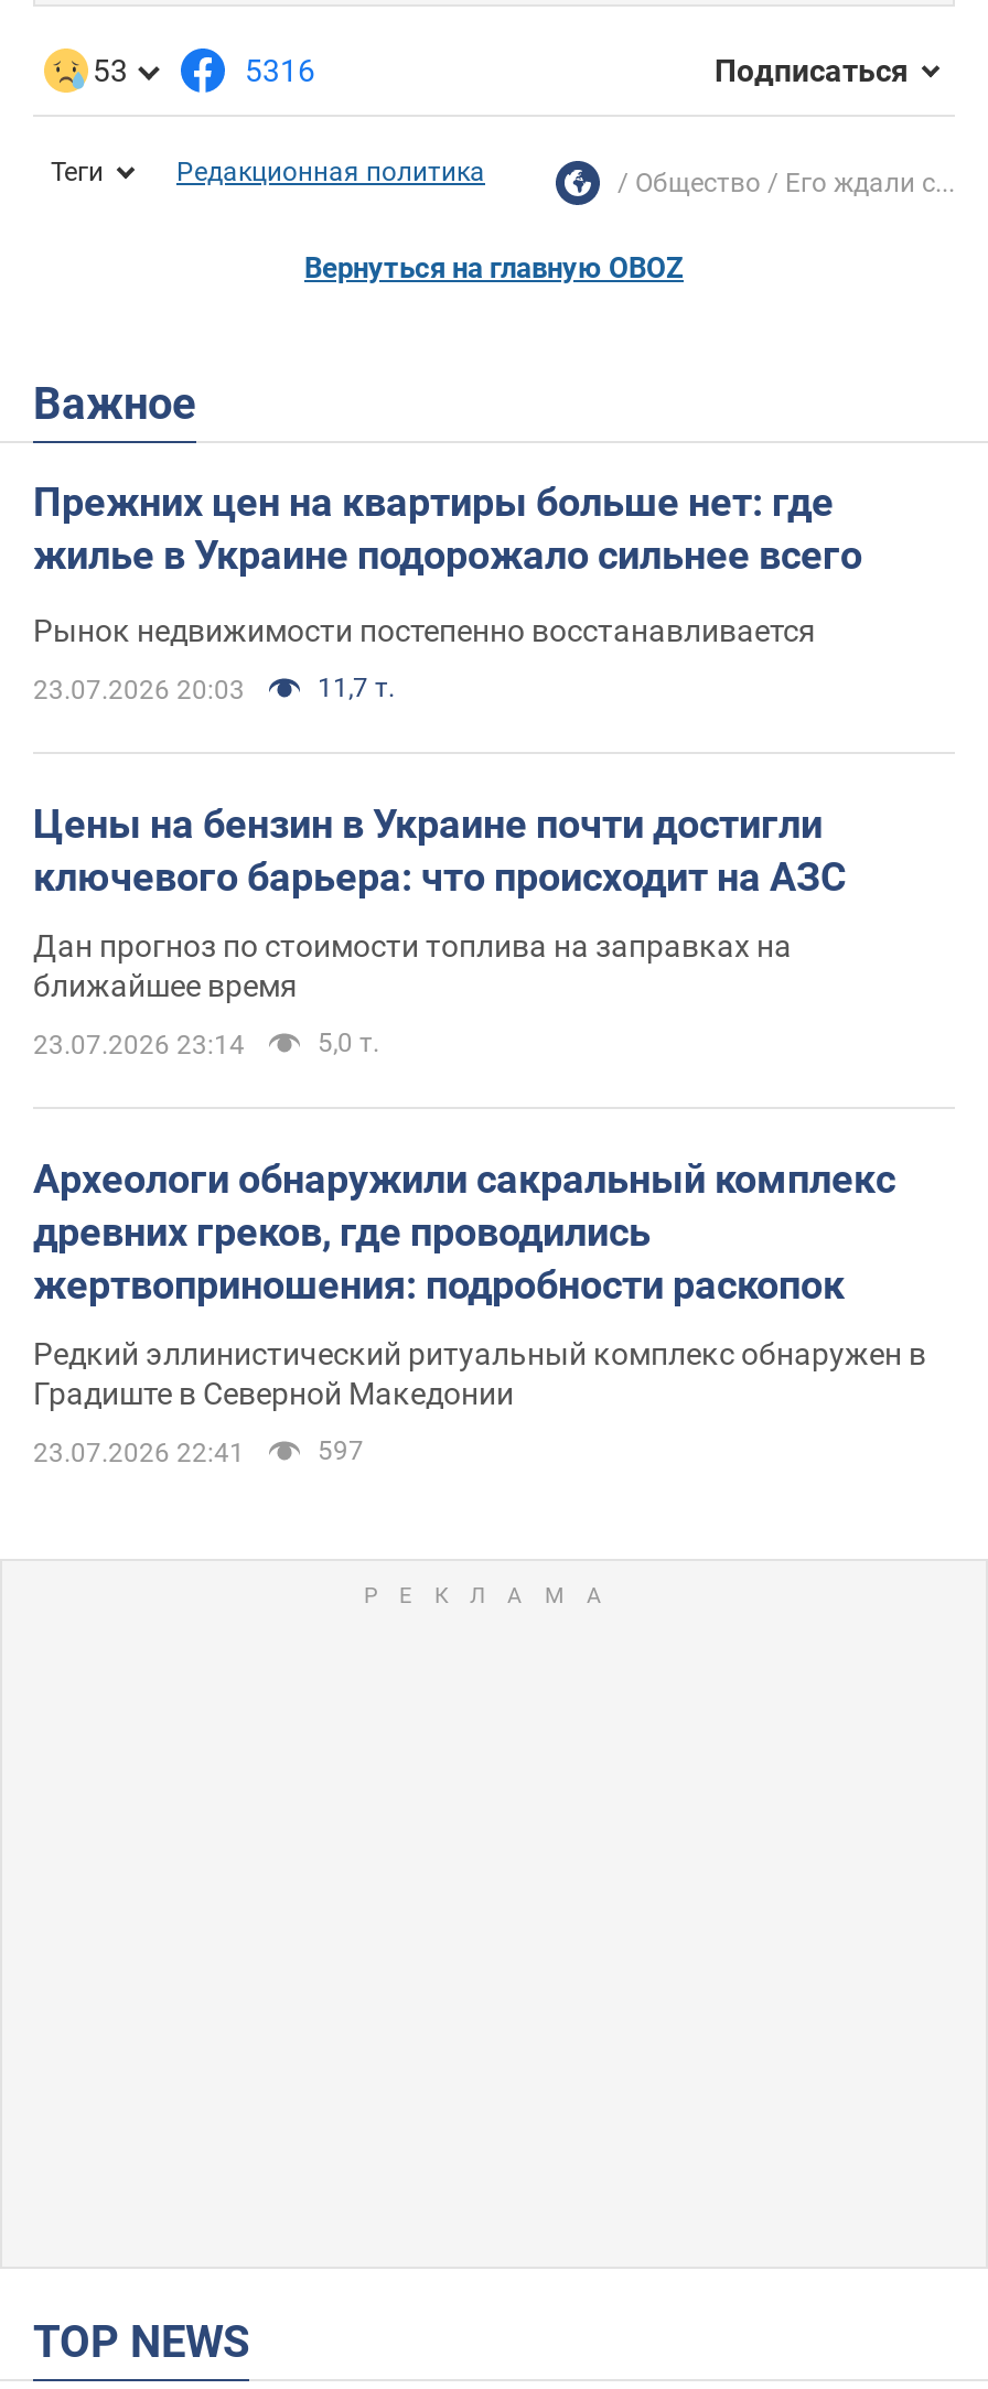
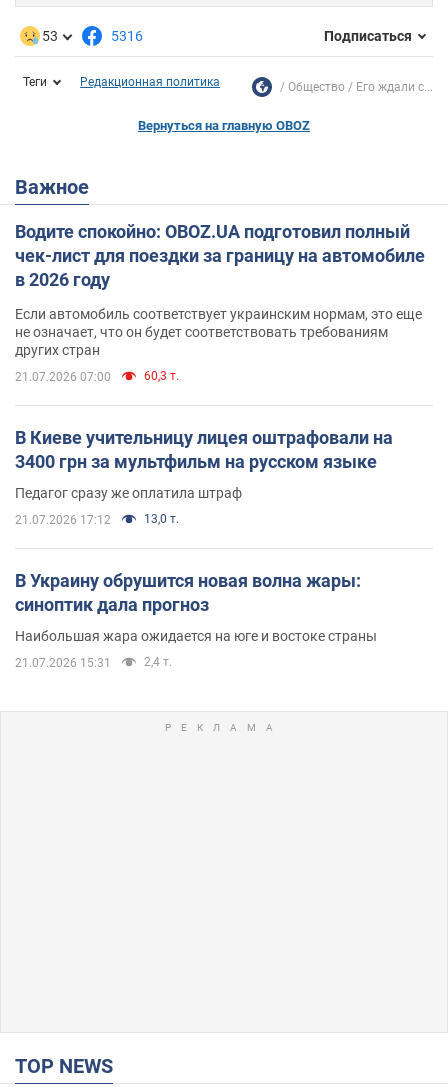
[33,478,862,577] Прежних цен на квартиры больше нет: где | жилье в Украине подорожало сильнее всего -> [15,221,425,290] Водите спокойно: OBOZ.UA подготовил полный | чек-лист для поездки за границу на автомобиле | в 2026 году
[33,612,816,648] Рынок недвижимости постепенно восстанавливается -> [15,306,422,358] Если автомобиль соответствует украинским нормам, это еще | не означает, что он будет соответствовать требованиям | других стран
[33,672,395,705] 23.07.2026 20:03 | 11,7 т. -> [15,369,179,384] 21.07.2026 07:00 | 60,3 т.
[33,800,847,899] Цены на бензин в Украине почти достигли | ключевого барьера: что происходит на АЗС -> [15,427,393,472] В Киеве учительницу лицея оштрафовали на | 3400 грн за мультфильм на русском языке
[33,928,792,1003] Дан прогноз по стоимости топлива на заправках на | ближайшее время -> [15,485,242,501] Педагог сразу же оплатила штраф
[33,1027,379,1060] 23.07.2026 23:14 | 5,0 т. -> [15,512,179,527] 21.07.2026 17:12 | 13,0 т.
[33,1155,895,1307] Археологи обнаружили сакральный комплекс | древних греков, где проводились | жертвоприношения: подробности раскопок -> [15,570,361,615] В Украину обрушится новая волна жары: | синоптик дала прогноз
[33,1336,926,1410] Редкий эллинистический ритуальный комплекс обнаружен в | Градиште в Северной Македонии -> [15,628,377,644] Наибольшая жара ожидается на юге и востоке страны
[33,1435,364,1468] 23.07.2026 22:41 | 597 -> [15,655,172,670] 21.07.2026 15:31 | 2,4 т.

